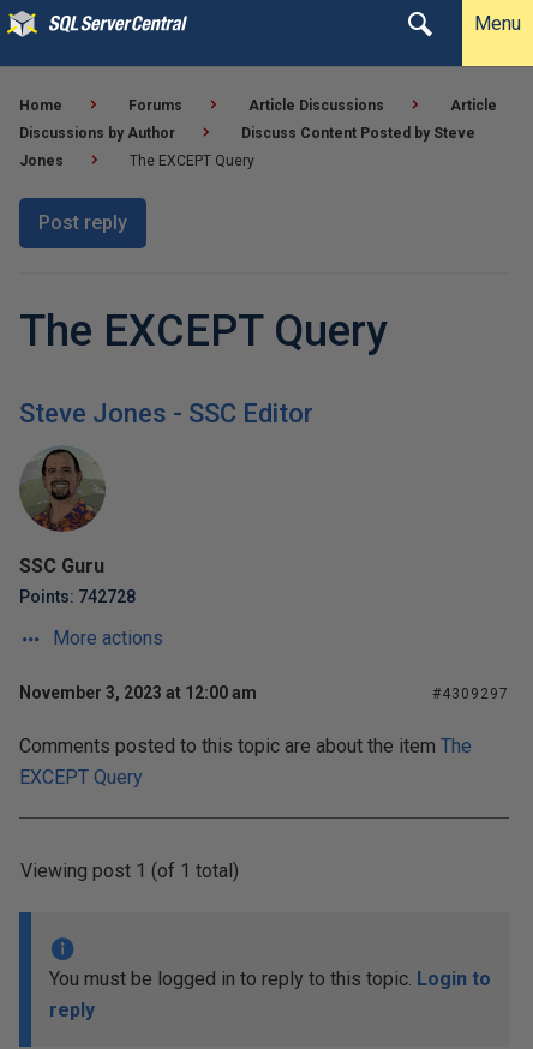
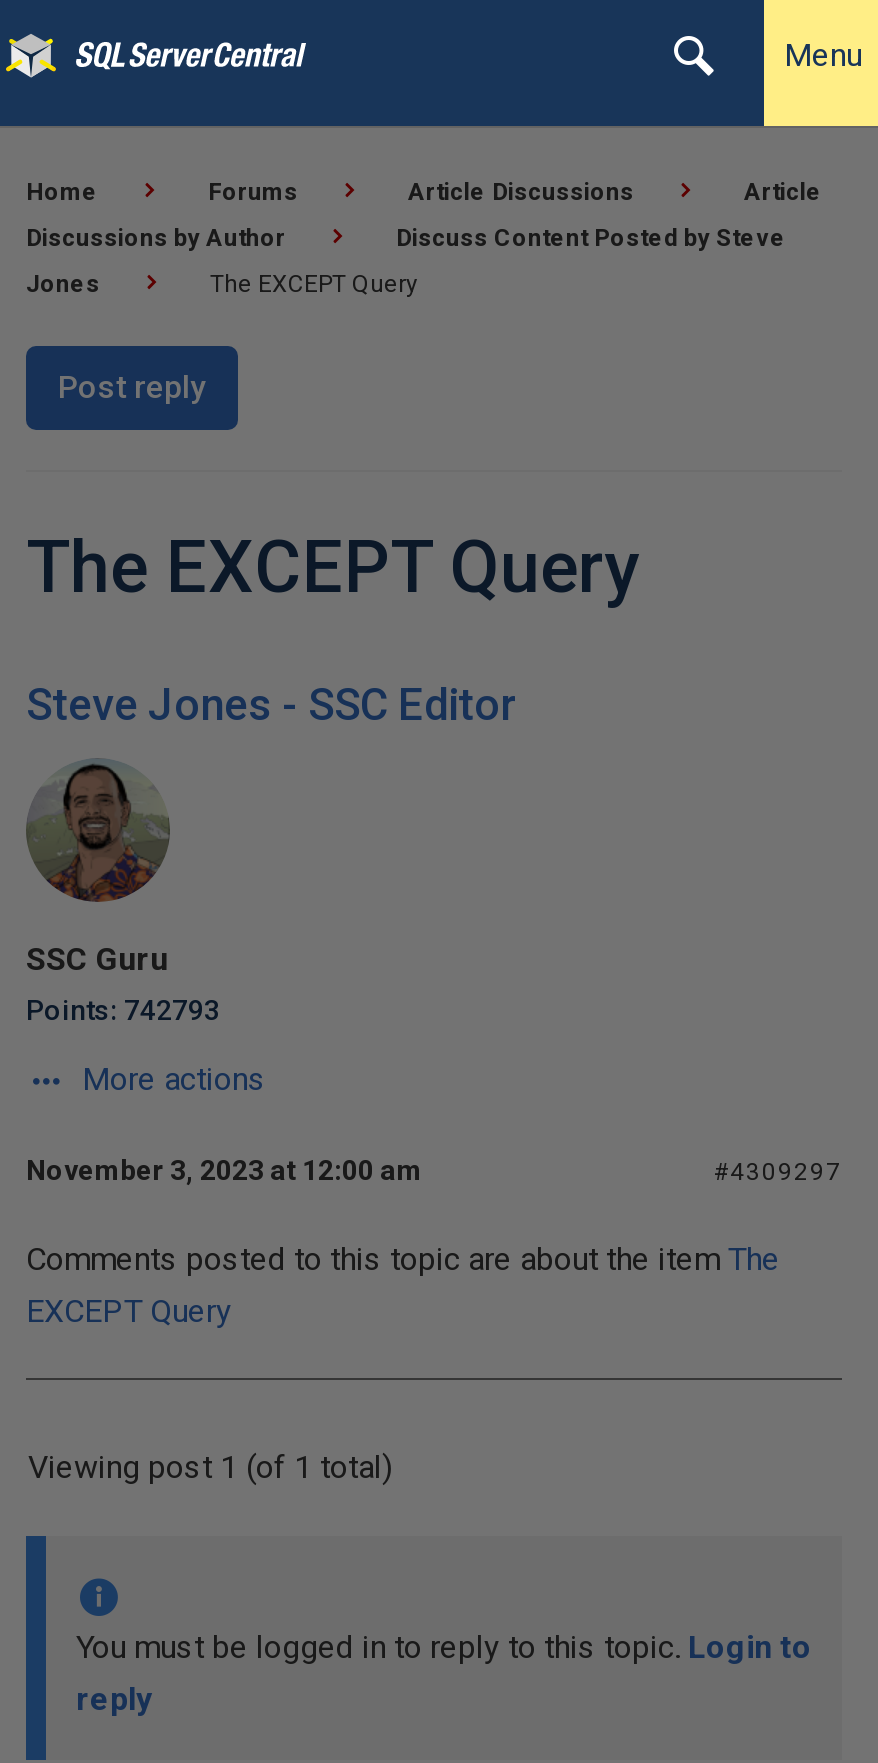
[19,587,136,606] Points: 742728 -> [26,994,220,1026] Points: 742793

